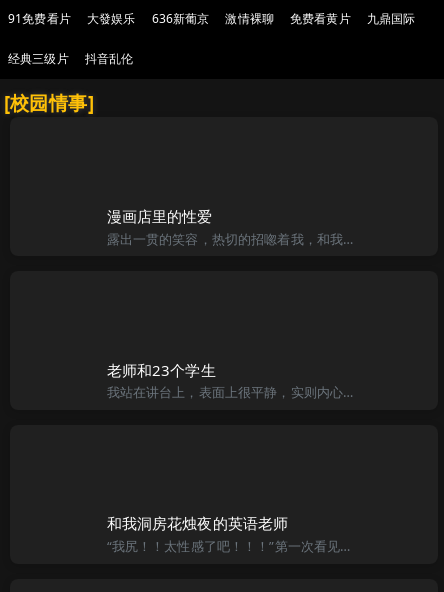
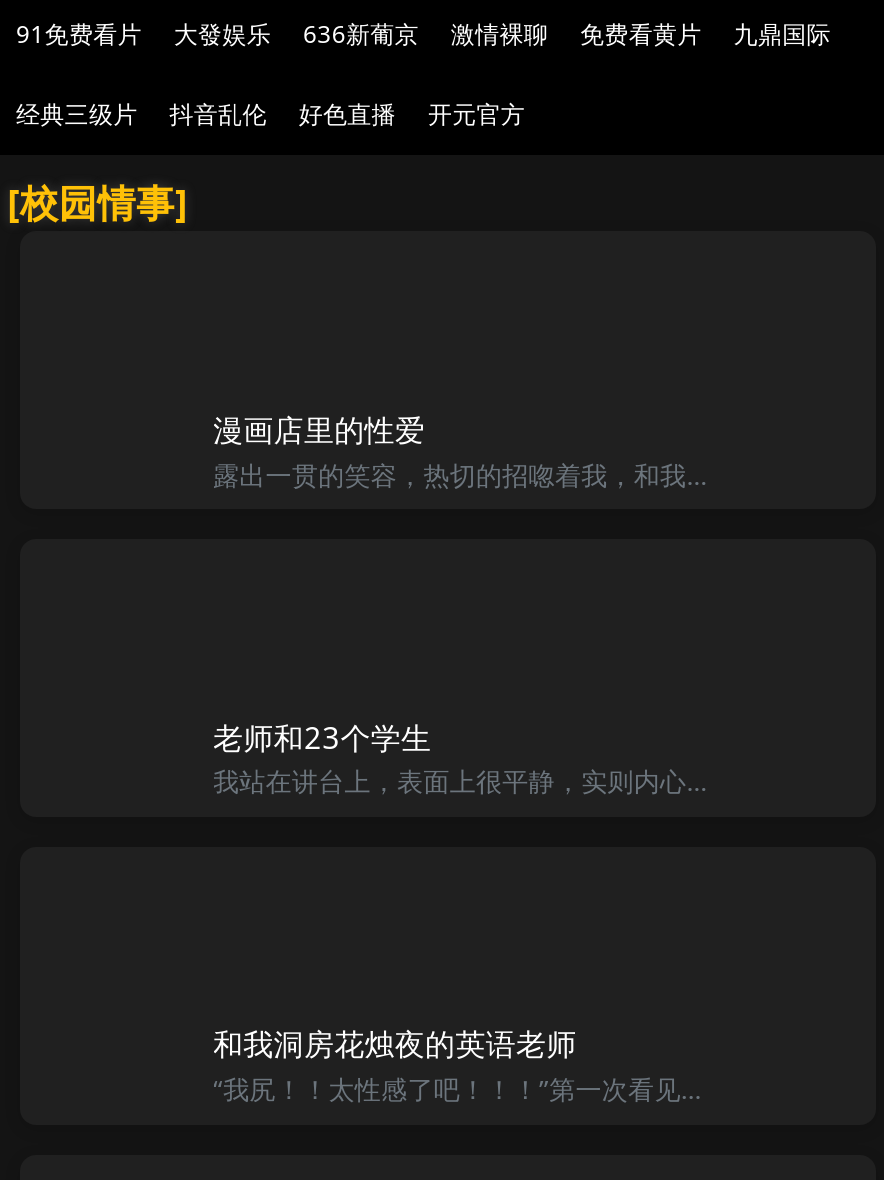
none -> [299,97,525,131] 好色直播 | 开元官方

